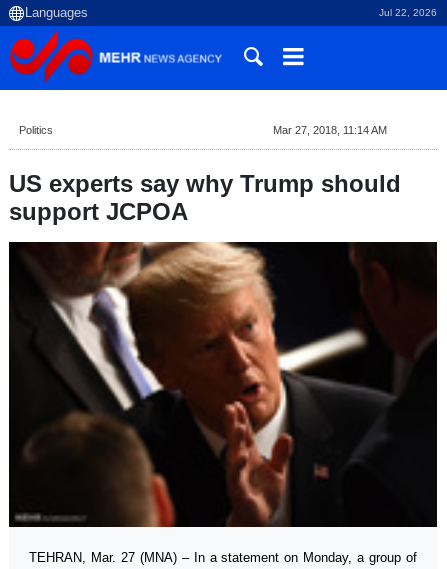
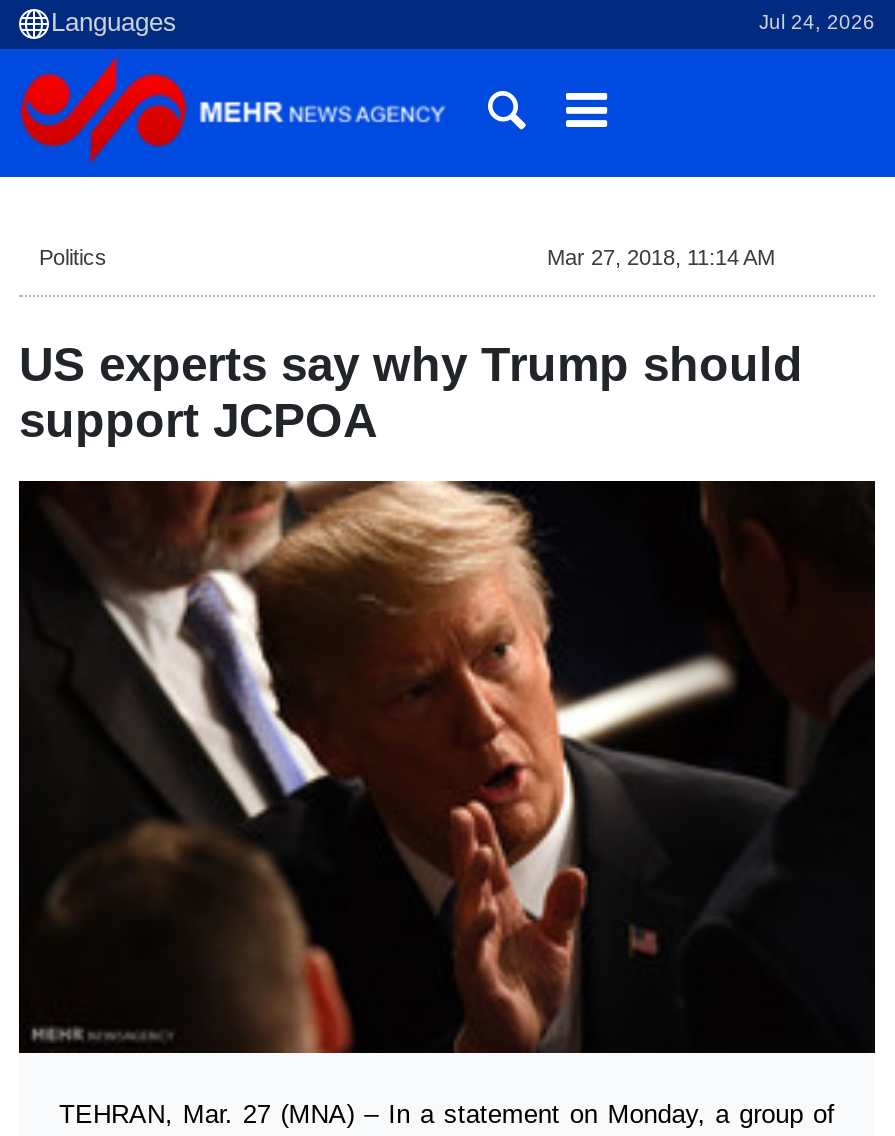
[379,7,437,18] Jul 22, 2026 -> [759,11,875,33] Jul 24, 2026

